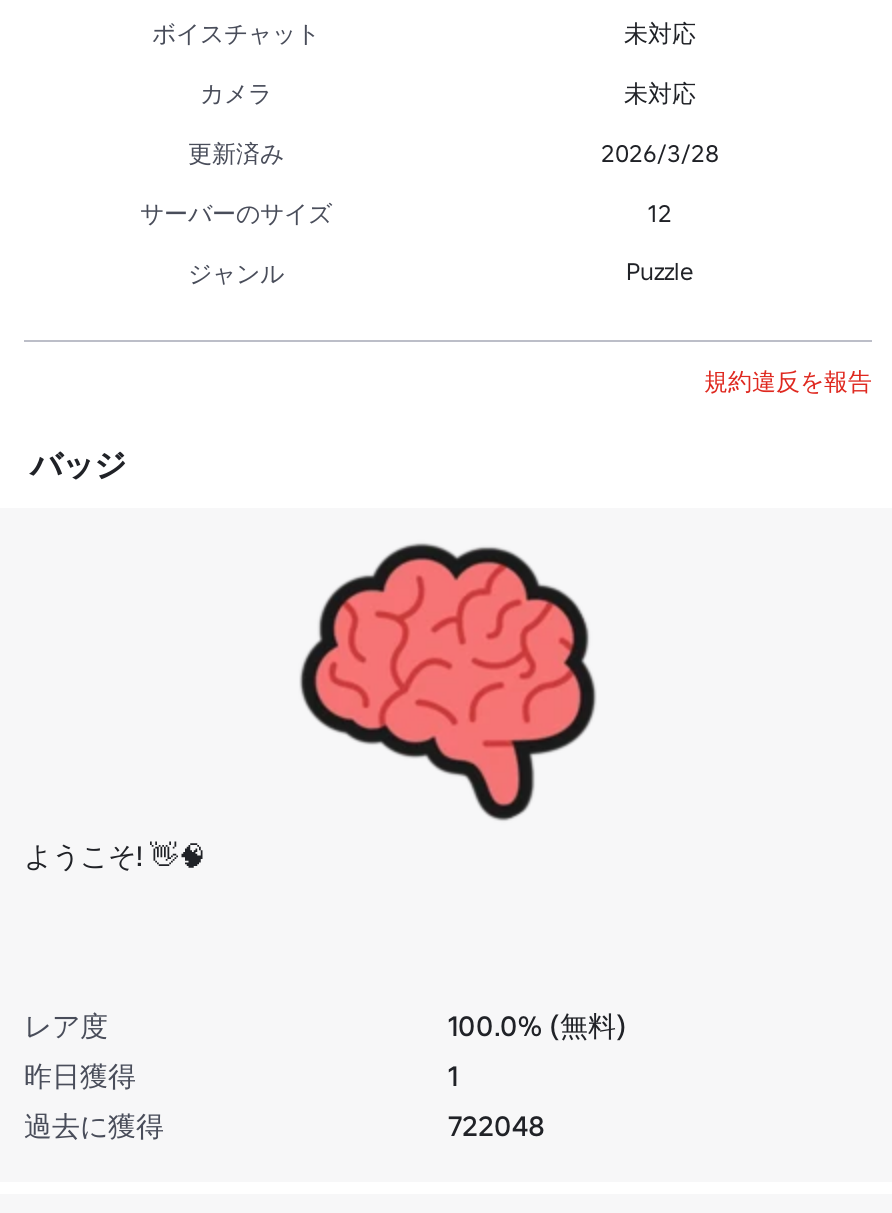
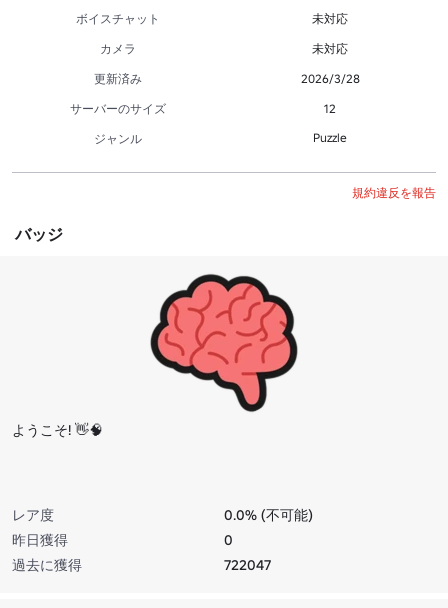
[448,1007,626,1043] 100.0% (無料) -> [224,505,313,523] 0.0% (不可能)
[448,1057,458,1093] 1 -> [224,530,233,548] 0
[448,1107,544,1143] 722048 -> [224,555,271,573] 722047

